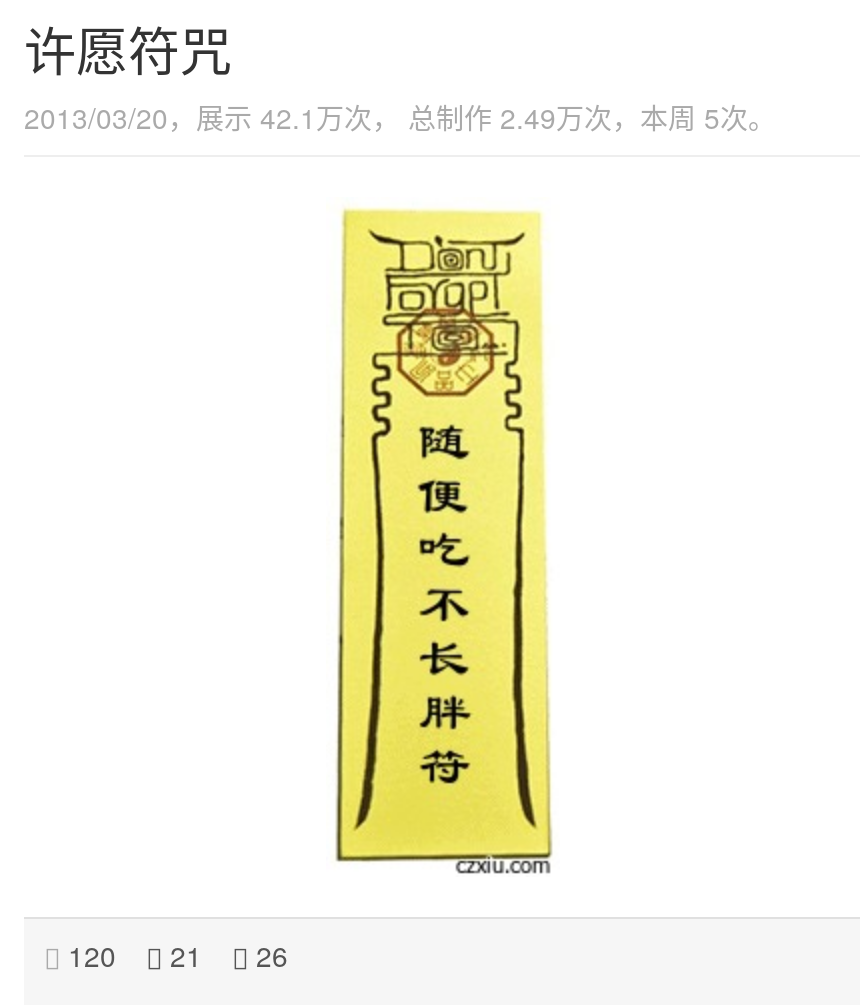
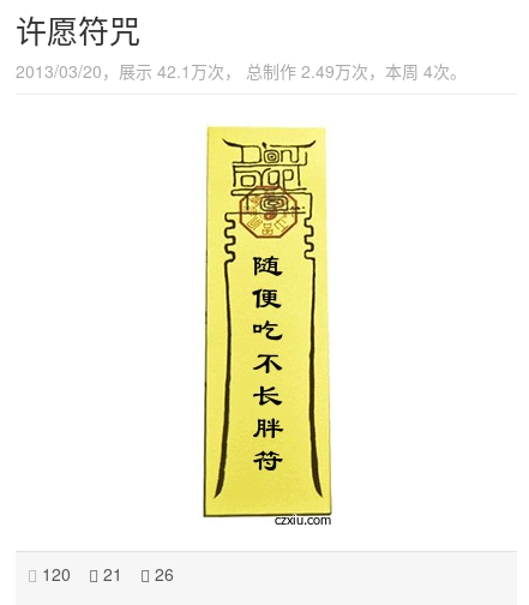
[24,97,776,137] 2013/03/20，展示 42.1万次， 总制作 2.49万次，本周 5次。 -> [16,59,467,83] 2013/03/20，展示 42.1万次， 总制作 2.49万次，本周 4次。

